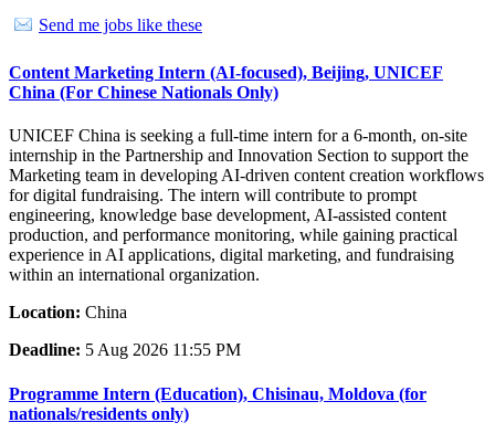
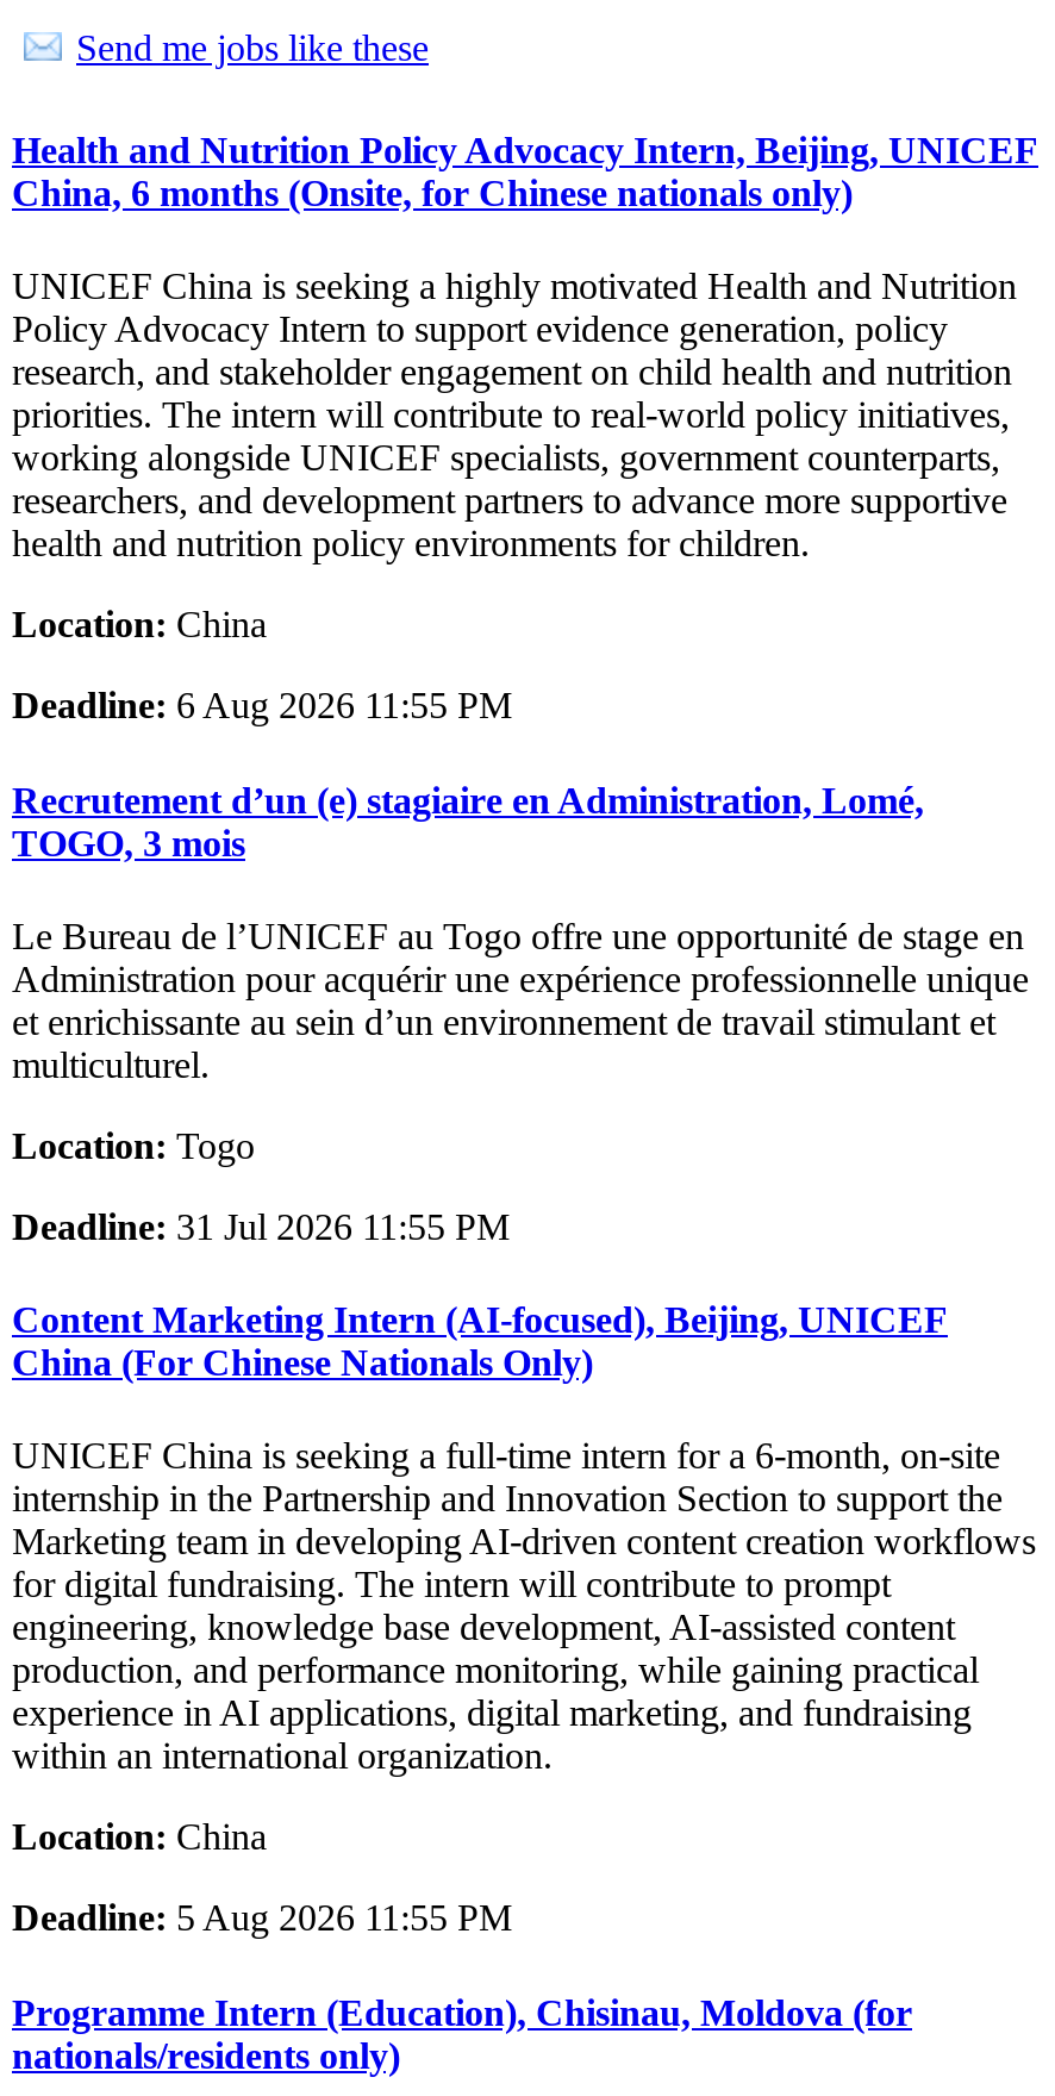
none -> [12,130,1038,1246] Health and Nutrition Policy Advocacy Intern, Beijing, UNICEF | China, 6 months (Onsite, for Chinese nationals only) | UNICEF China is seeking a highly motivated Health and Nutrition | Policy Advocacy Intern to support evidence generation, policy | research, and stakeholder engagement on child health and nutrition | priorities. The intern will contribute to real-world policy initiatives, | working alongside UNICEF specialists, government counterparts, | researchers, and development partners to advance more supportive | health and nutrition policy environments for children. | Location: China | Deadline: 6 Aug 2026 11:55 PM | Recrutement d’un (e) stagiaire en Administration, Lomé, | TOGO, 3 mois | Le Bureau de l’UNICEF au Togo offre une opportunité de stage en | Administration pour acquérir une expérience professionnelle unique | et enrichissante au sein d’un environnement de travail stimulant et | multiculturel. | Location: Togo | Deadline: 31 Jul 2026 11:55 PM

